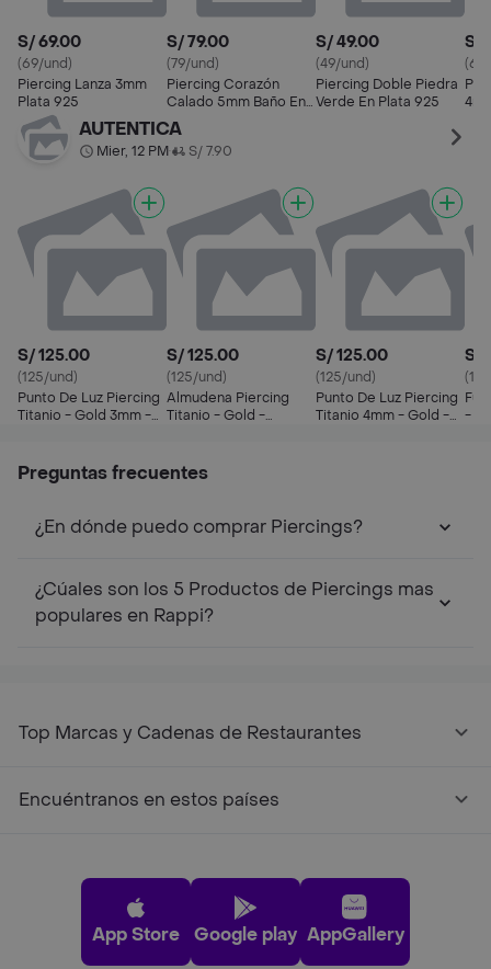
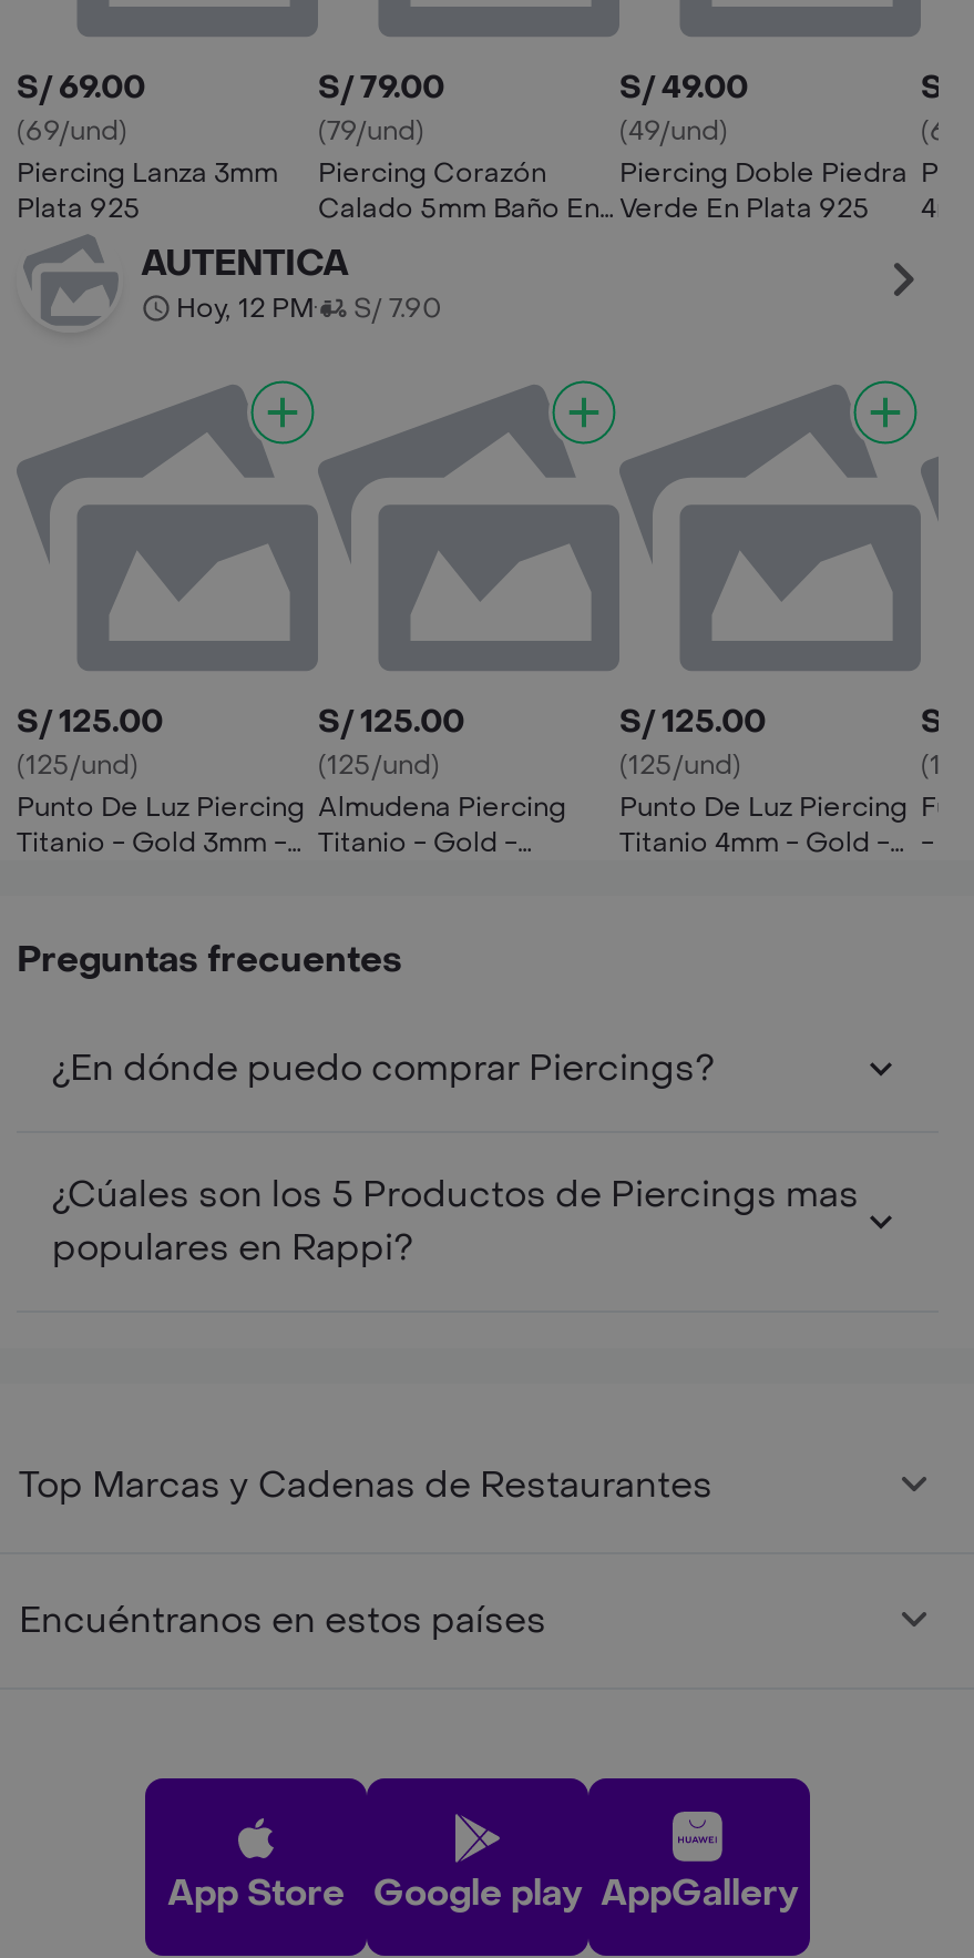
[96,142,232,160] Mier, 12 PM S/ 7.90 -> [176,290,442,326] Hoy, 12 PM S/ 7.90

